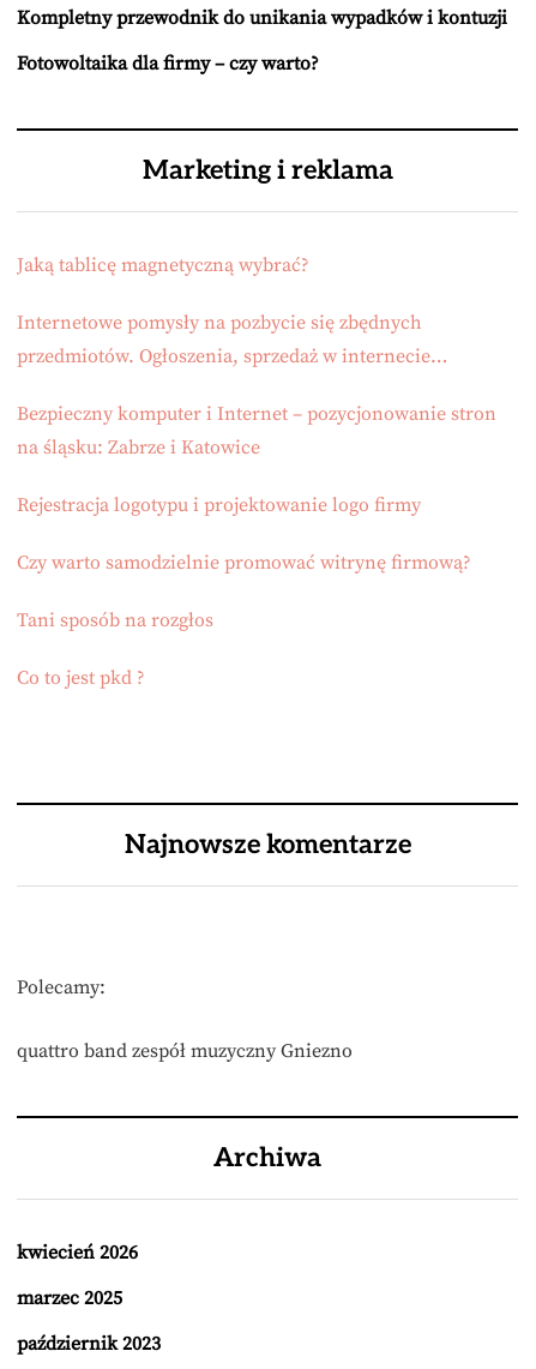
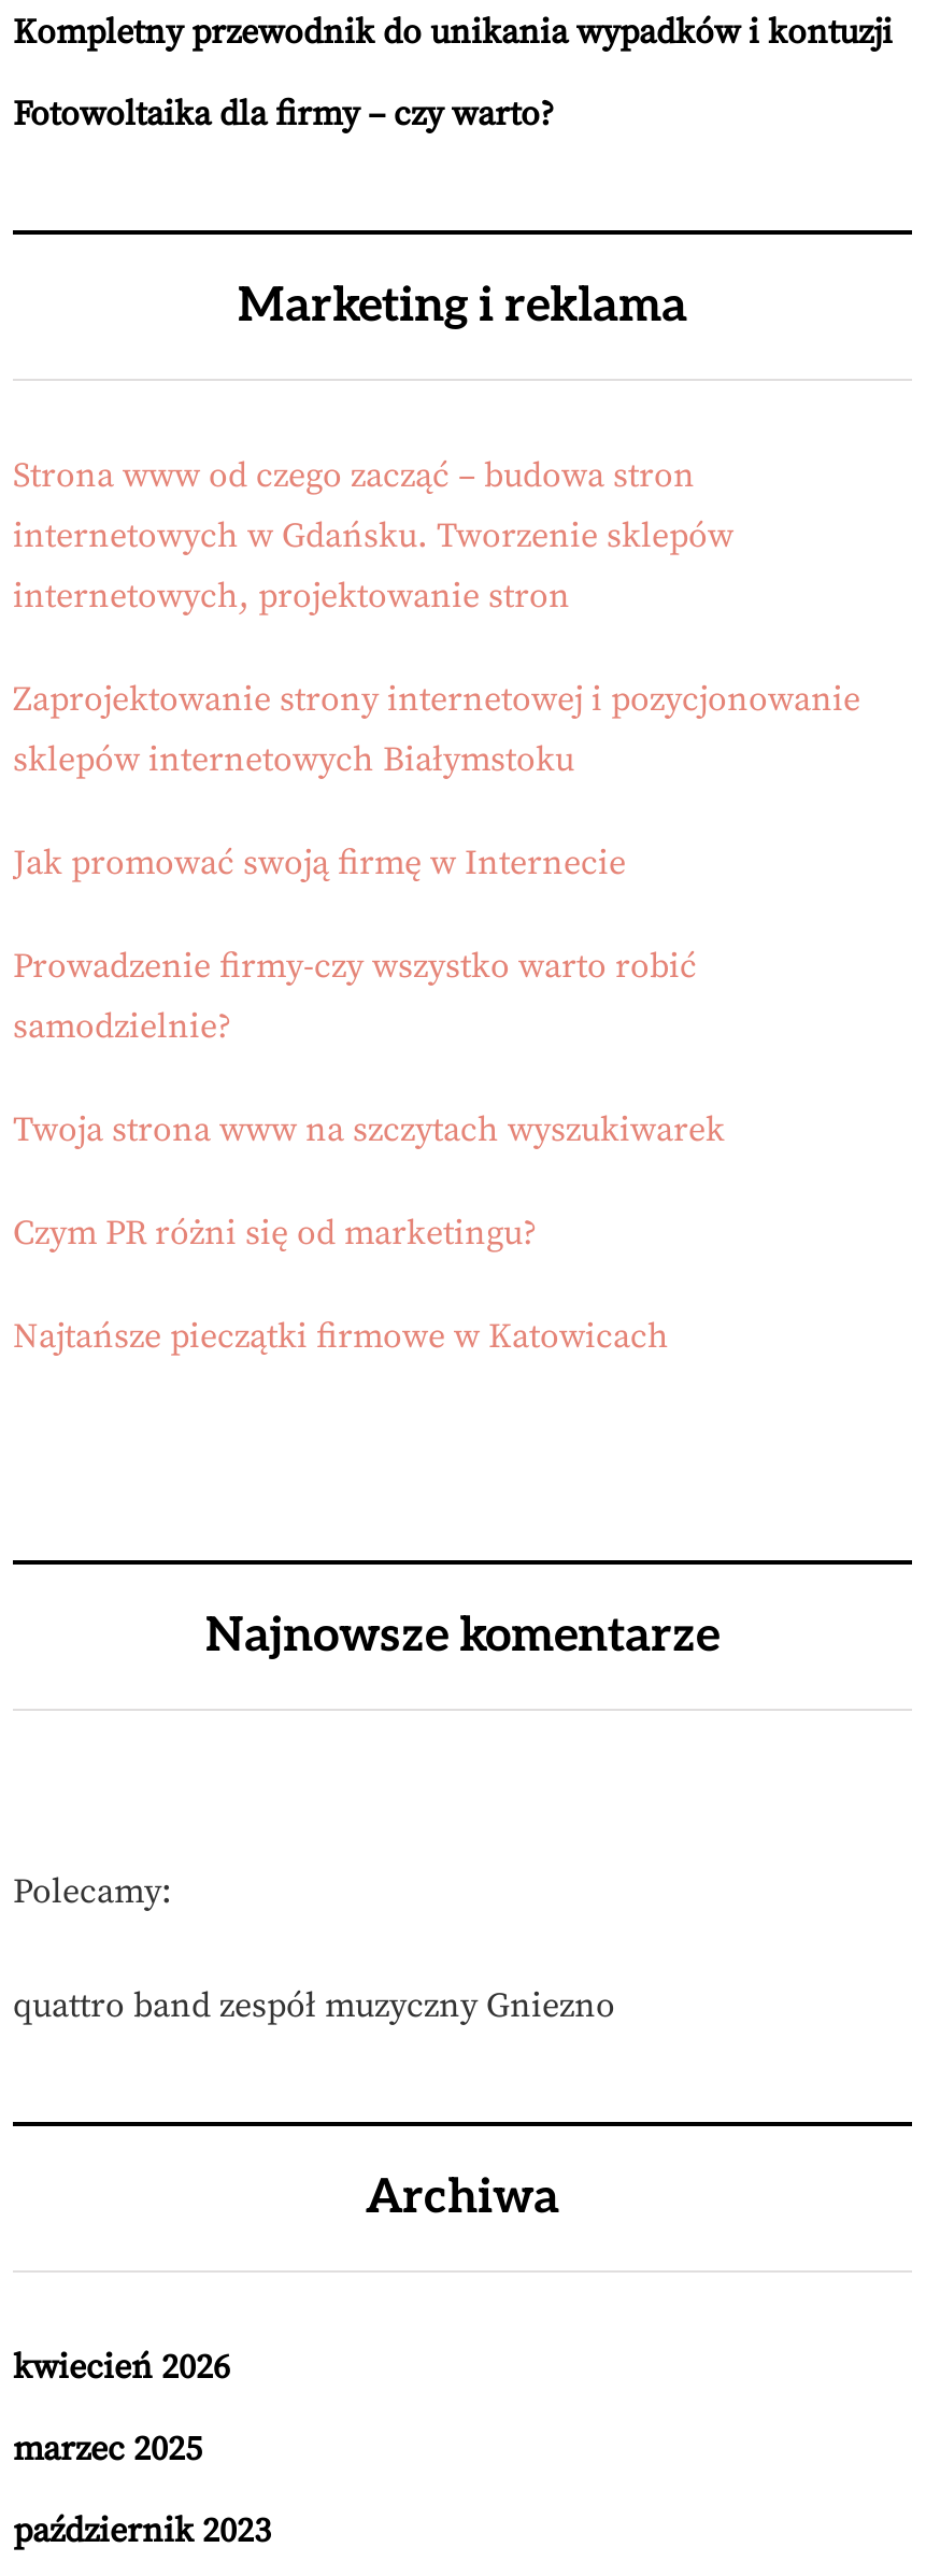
[17,253,309,277] Jaką tablicę magnetyczną wybrać? -> [13,454,733,617] Strona www od czego zacząć – budowa stron | internetowych w Gdańsku. Tworzenie sklepów | internetowych, projektowanie stron
[17,311,447,368] Internetowe pomysły na pozbycie się zbędnych | przedmiotów. Ogłoszenia, sprzedaż w internecie… -> [13,677,860,781] Zaprojektowanie strony internetowej i pozycjonowanie | sklepów internetowych Białymstoku
[17,402,496,459] Bezpieczny komputer i Internet – pozycjonowanie stron | na śląsku: Zabrze i Katowice -> [13,841,626,884] Jak promować swoją firmę w Internecie
[17,493,421,517] Rejestracja logotypu i projektowanie logo firmy -> [13,944,697,1048] Prowadzenie firmy-czy wszystko warto robić | samodzielnie?
[17,550,471,574] Czy warto samodzielnie promować witrynę firmową? -> [13,1108,725,1151] Twoja strona www na szczytach wyszukiwarek
[17,608,213,632] Tani sposób na rozgłos -> [13,1211,538,1254] Czym PR różni się od marketingu?
[17,666,145,690] Co to jest pkd ? -> [13,1314,669,1358] Najtańsze pieczątki firmowe w Katowicach

